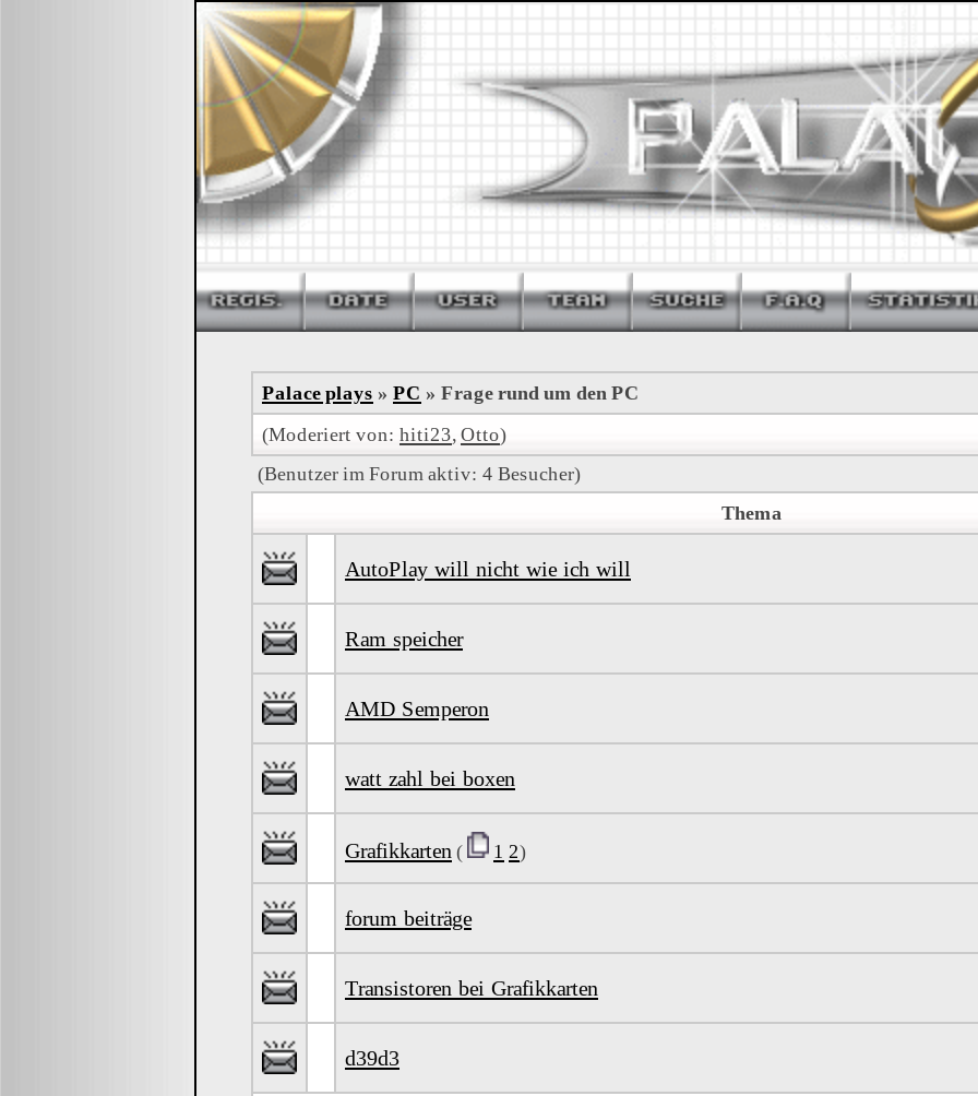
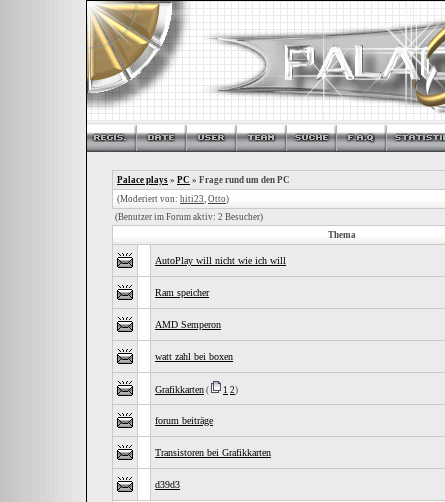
[258,463,581,485] (Benutzer im Forum aktiv: 4 Besucher) -> [115,212,263,222] (Benutzer im Forum aktiv: 2 Besucher)

